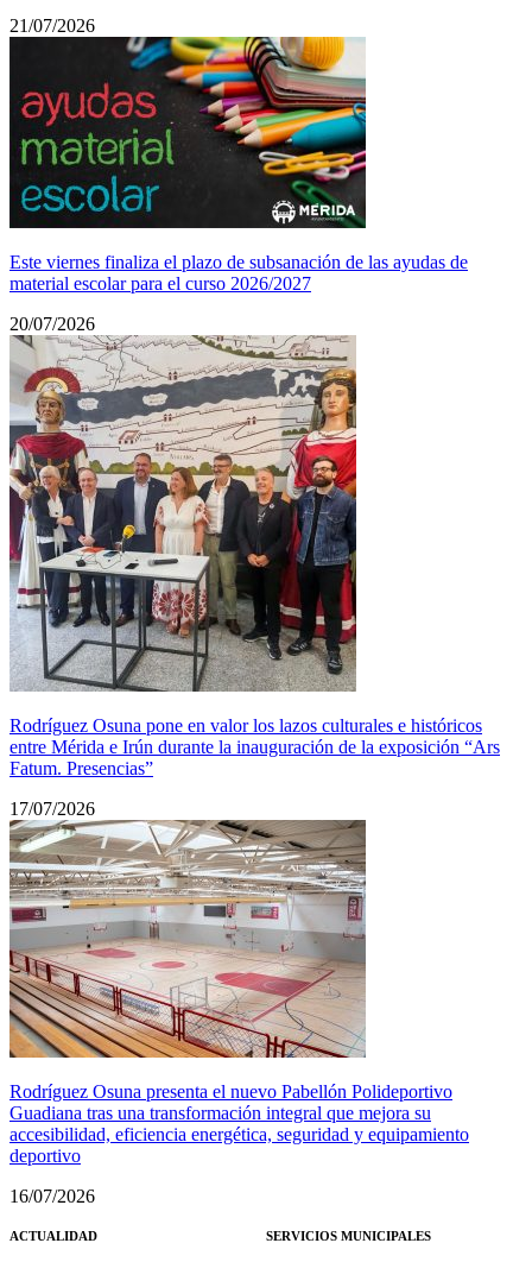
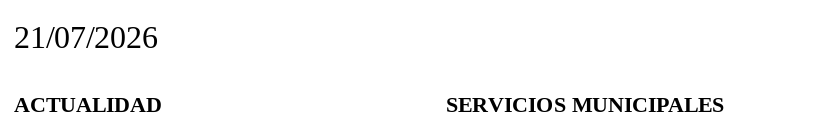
[8,36,468,334] [image] | Este viernes finaliza el plazo de subsanación de las ayudas de | material escolar para el curso 2026/2027 | 20/07/2026 -> none
[8,334,500,819] [image] | Rodríguez Osuna pone en valor los lazos culturales e históricos | entre Mérida e Irún durante la inauguración de la exposición “Ars | Fatum. Presencias” | 17/07/2026 -> none
[8,819,469,1206] [image] | Rodríguez Osuna presenta el nuevo Pabellón Polideportivo | Guadiana tras una transformación integral que mejora su | accesibilidad, eficiencia energética, seguridad y equipamiento | deportivo | 16/07/2026 -> none

